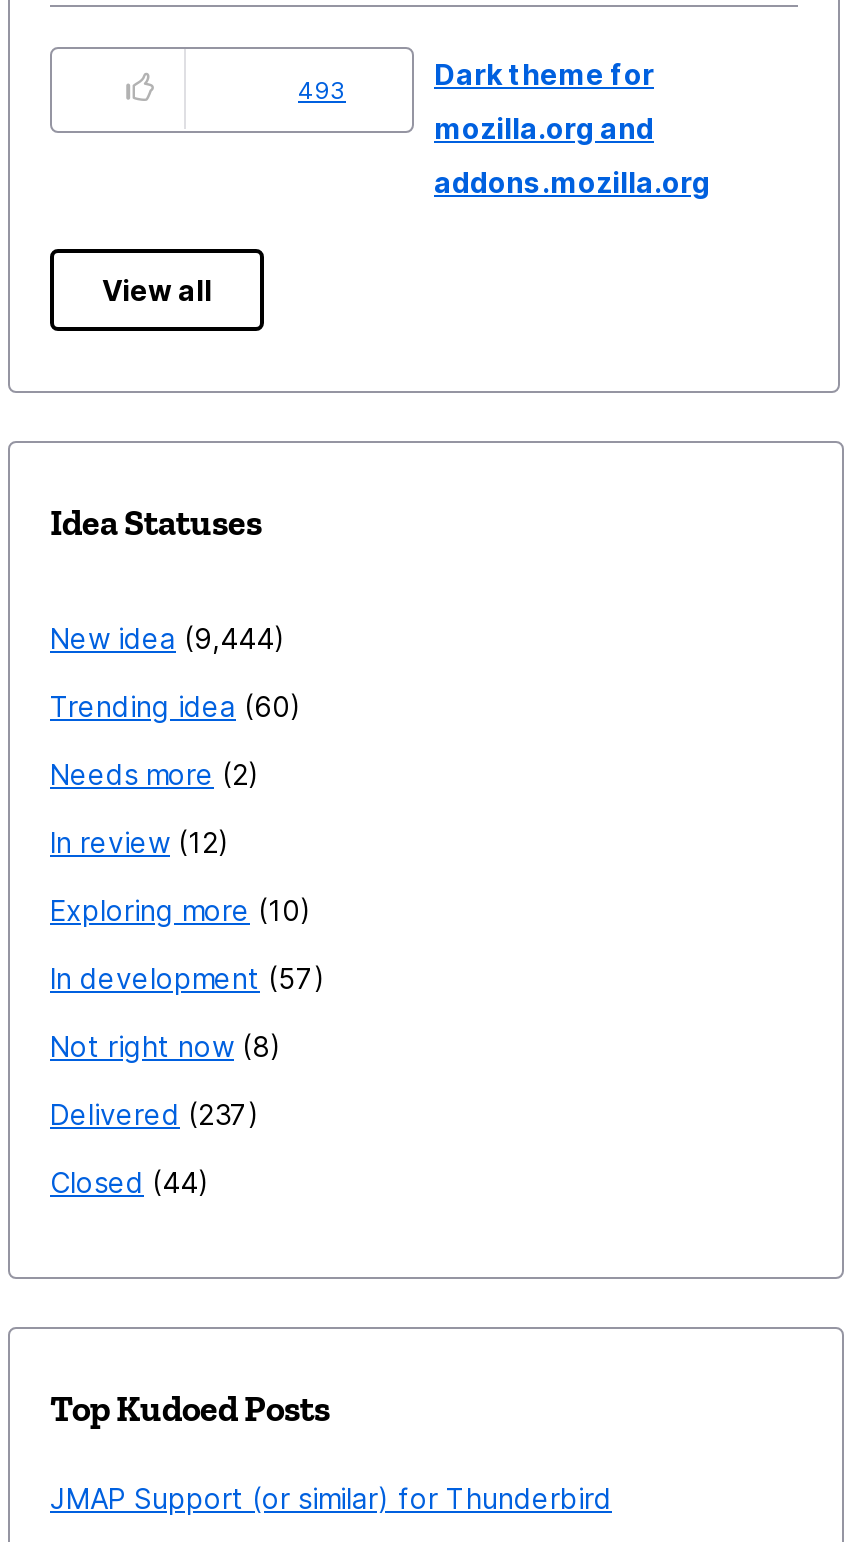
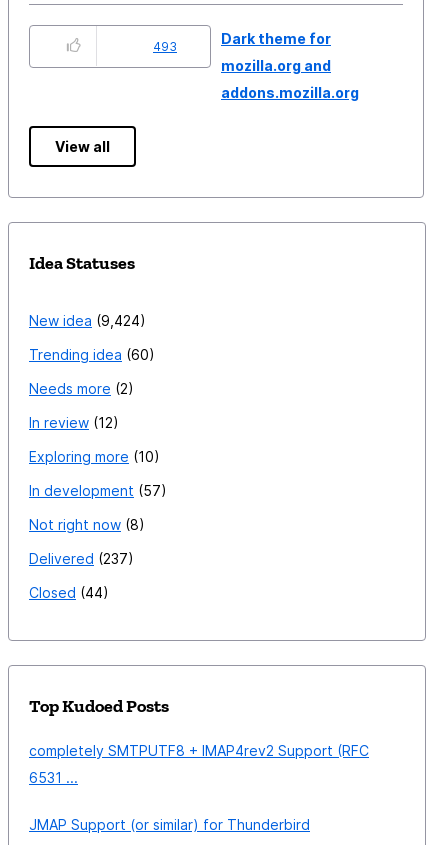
[50,621,274,655] New idea 9,444 -> [29,312,140,329] New idea 9,424
none -> [29,742,369,786] completely SMTPUTF8 + IMAP4rev2 Support (RFC | 6531 ...

